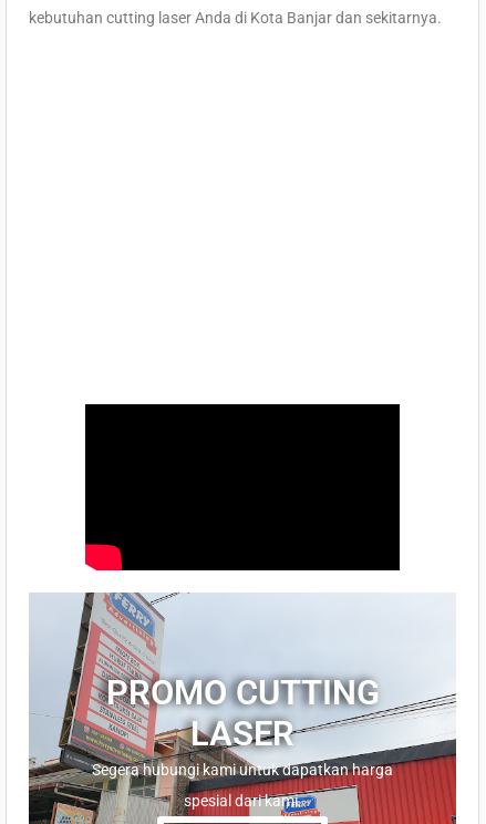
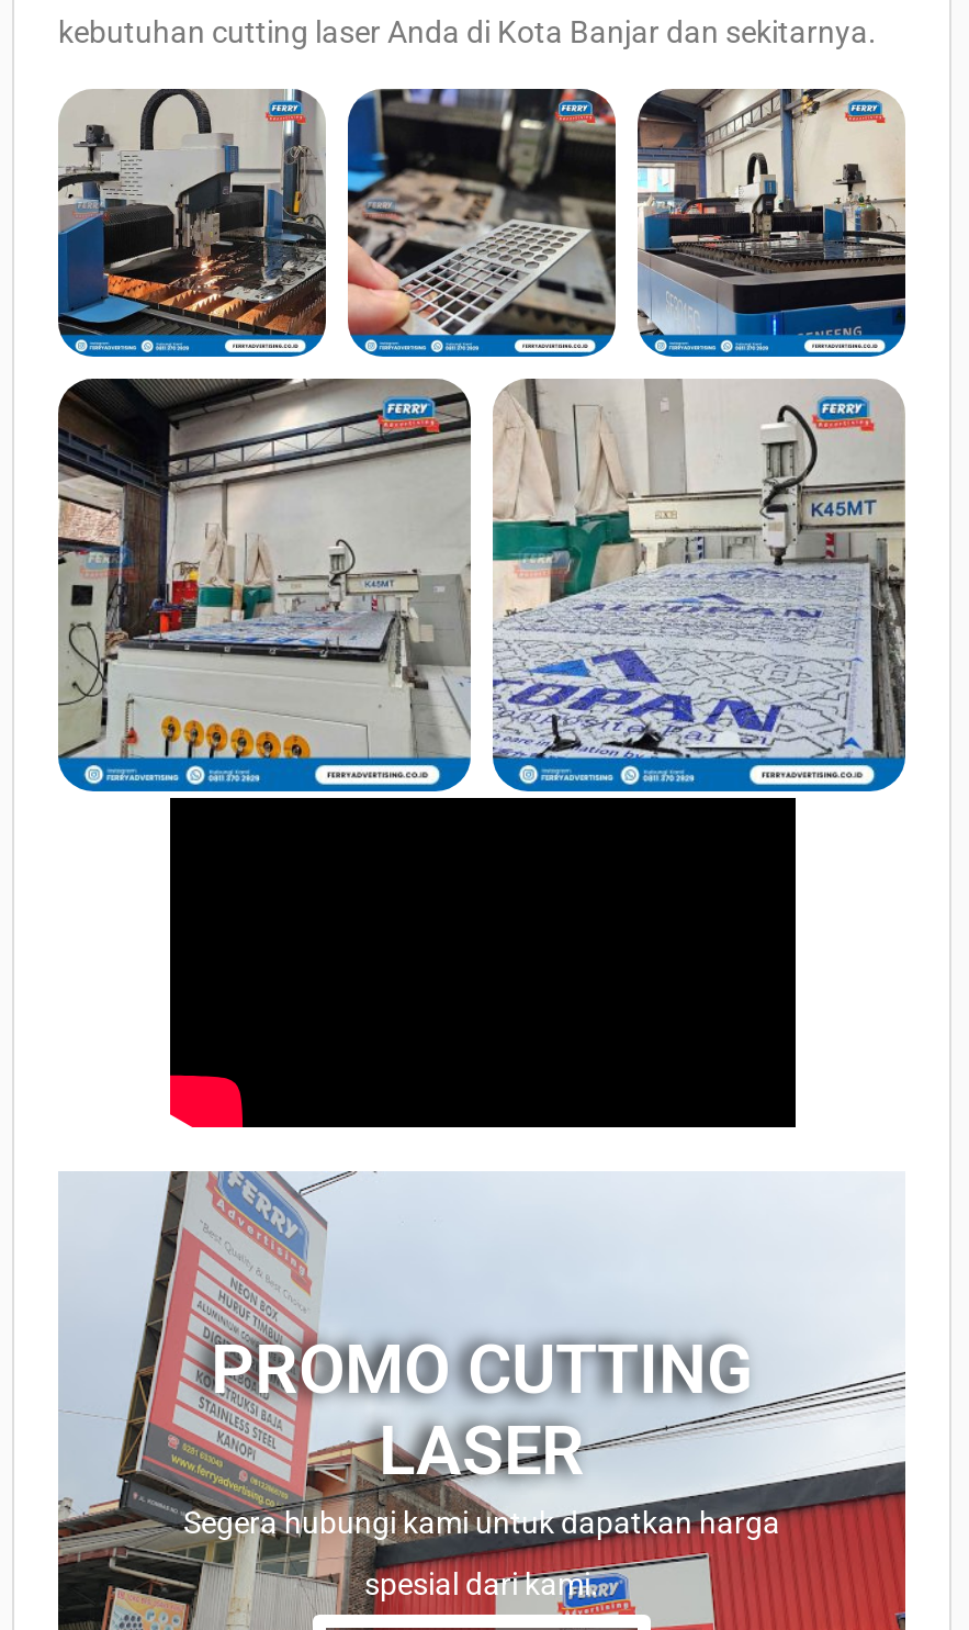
none -> [56,87,328,359] [image]
none -> [56,376,473,794] [image]
none -> [346,87,618,359] [image]
none -> [491,376,908,794] [image]
none -> [635,87,908,359] [image]

